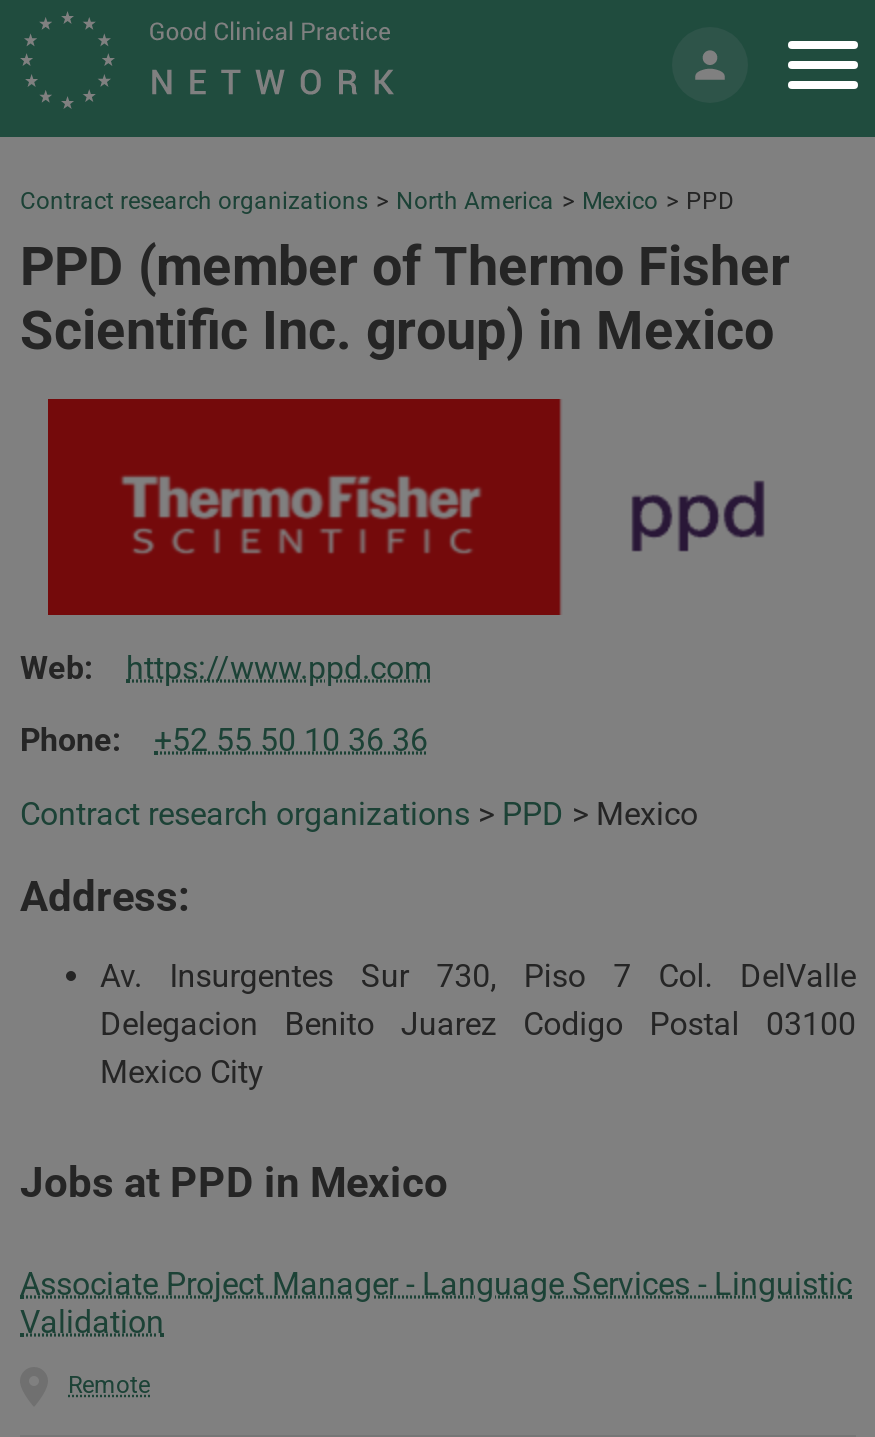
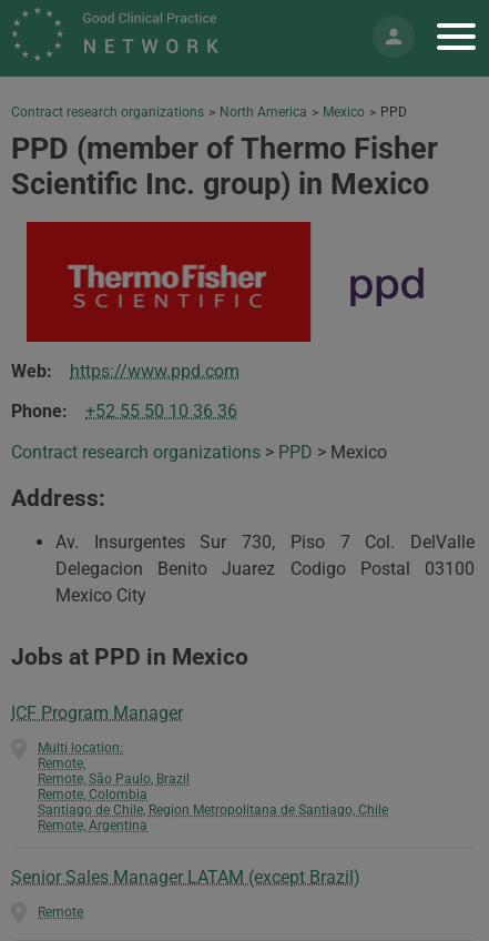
[20,1264,852,1340] Associate Project Manager - Language Services - Linguistic | Validation -> [11,702,388,887] ICF Program Manager | Multi location: | Remote, | Remote, São Paulo, Brazil | Remote, Colombia | Santiago de Chile, Region Metropolitana de Santiago, Chile | Remote, Argentina | Senior Sales Manager LATAM (except Brazil)

